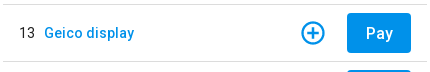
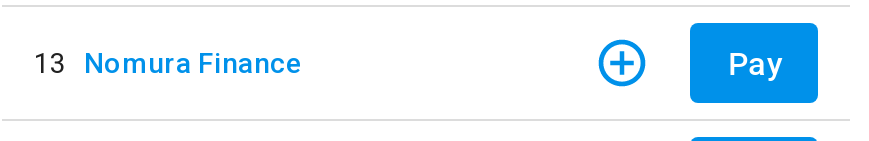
[19,24,134,40] 13 Geico display -> [34,46,302,78] 13 Nomura Finance

